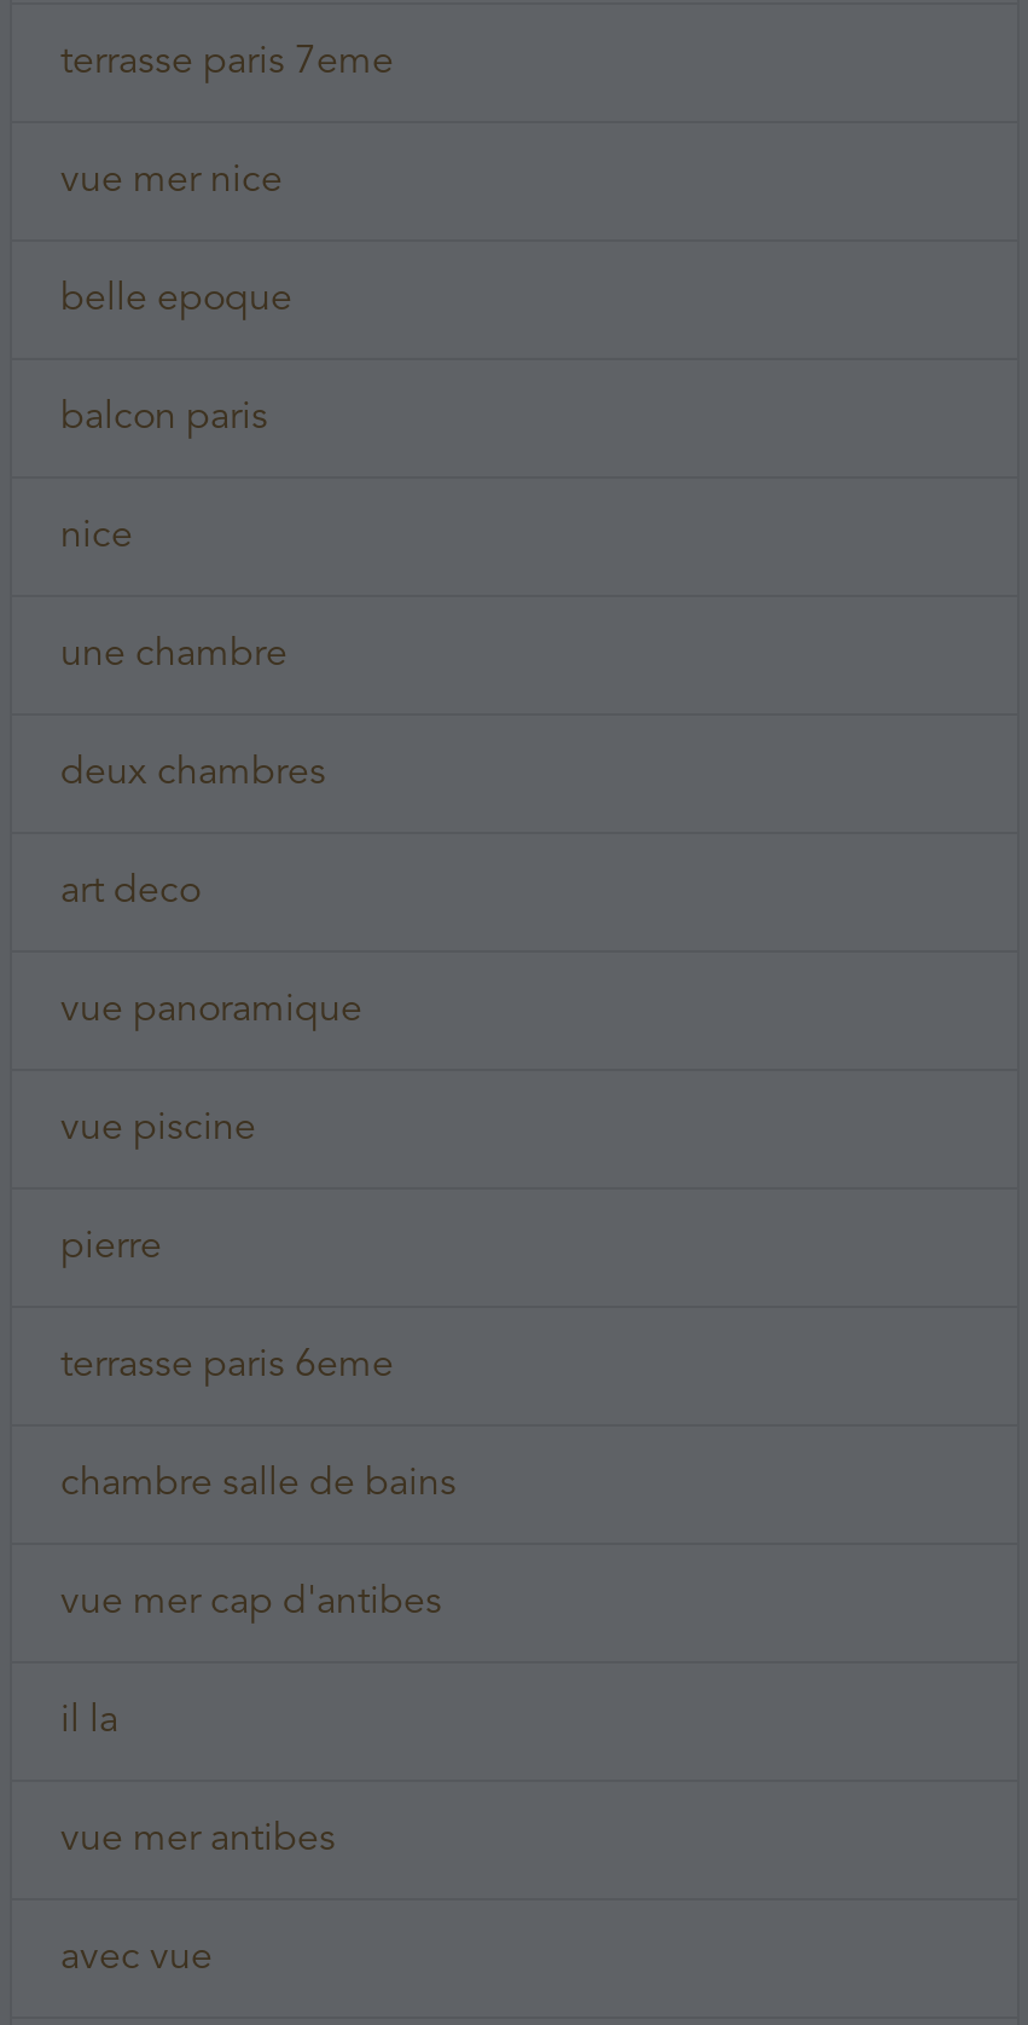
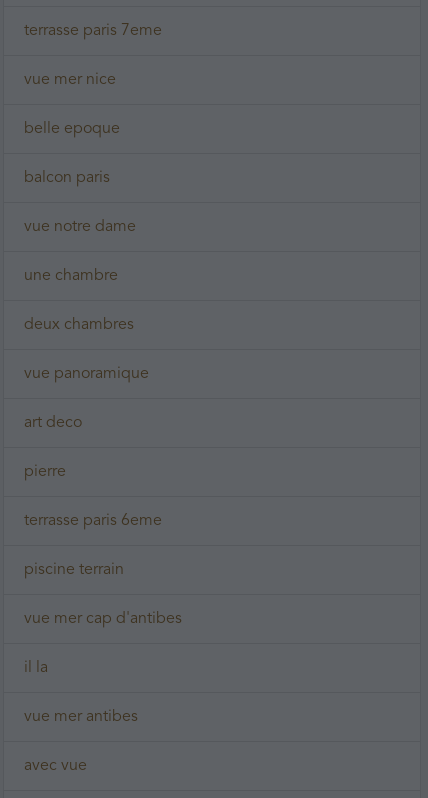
[60,517,133,556] nice -> [24,219,136,235] vue notre dame
moved [60,873,201,912] -> [24,415,82,431]: art deco
[60,1110,256,1149] vue piscine -> none
[60,1465,457,1504] chambre salle de bains -> [24,562,124,578] piscine terrain

